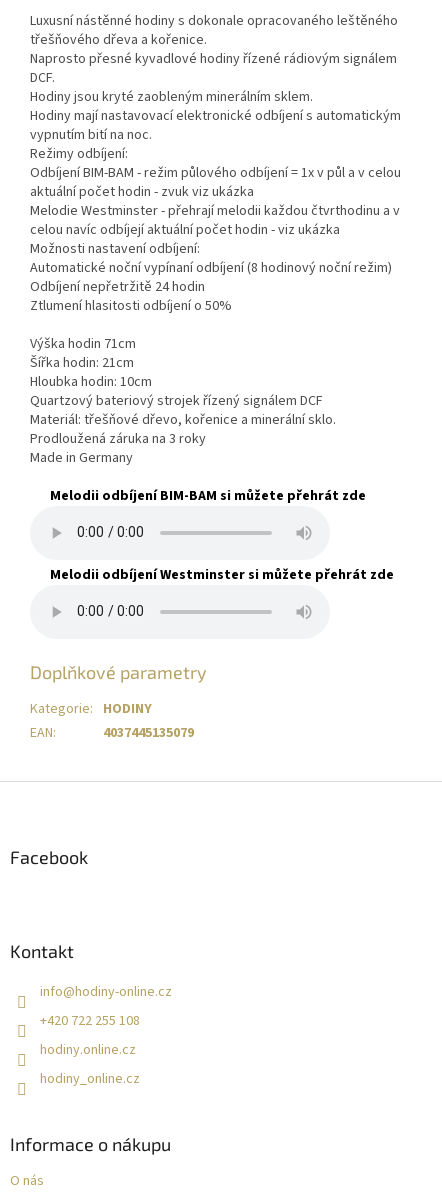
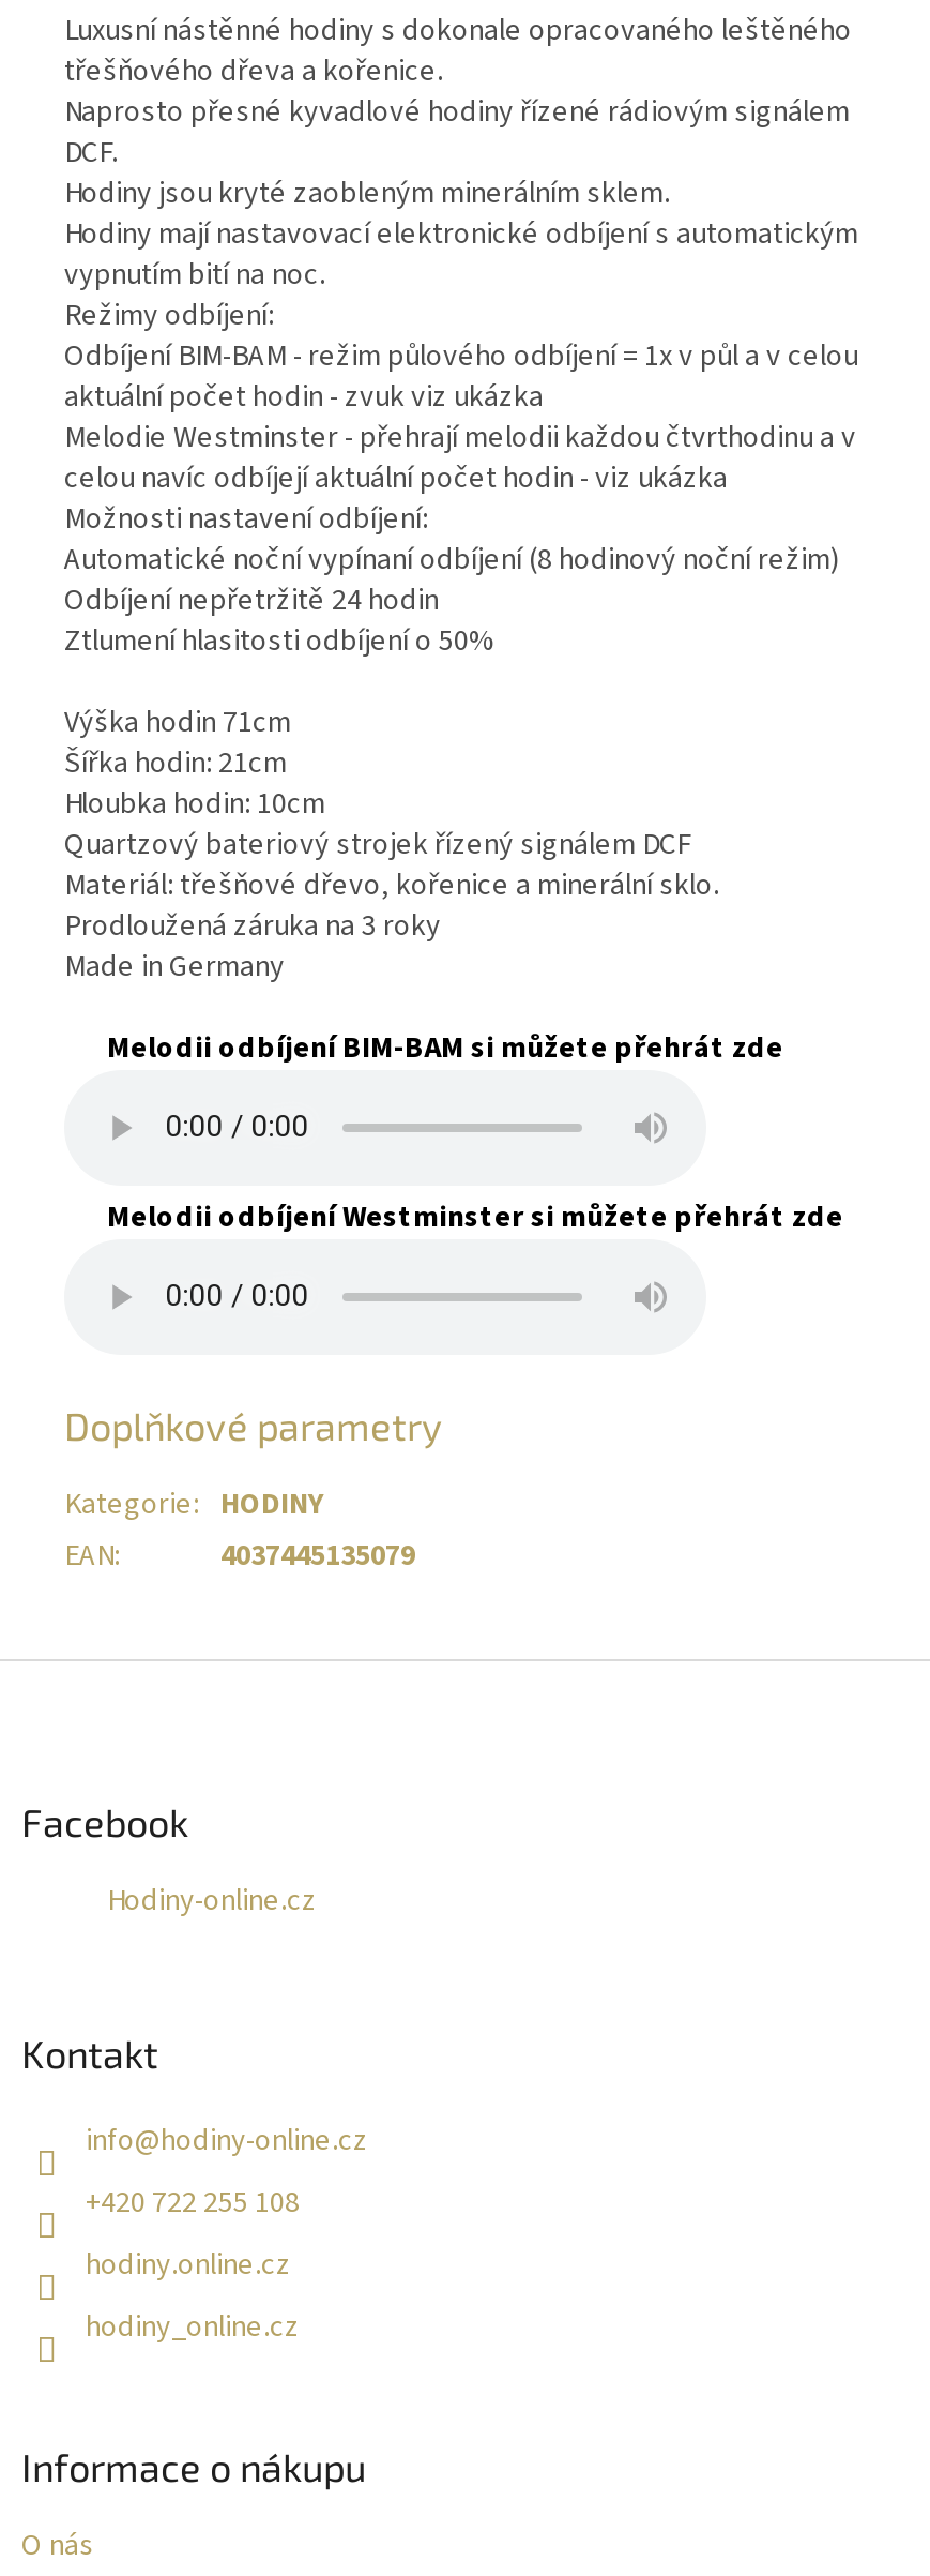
none -> [107,1880,317,1923] Hodiny-online.cz

